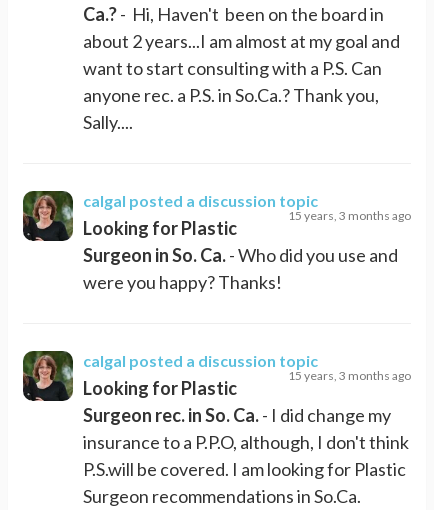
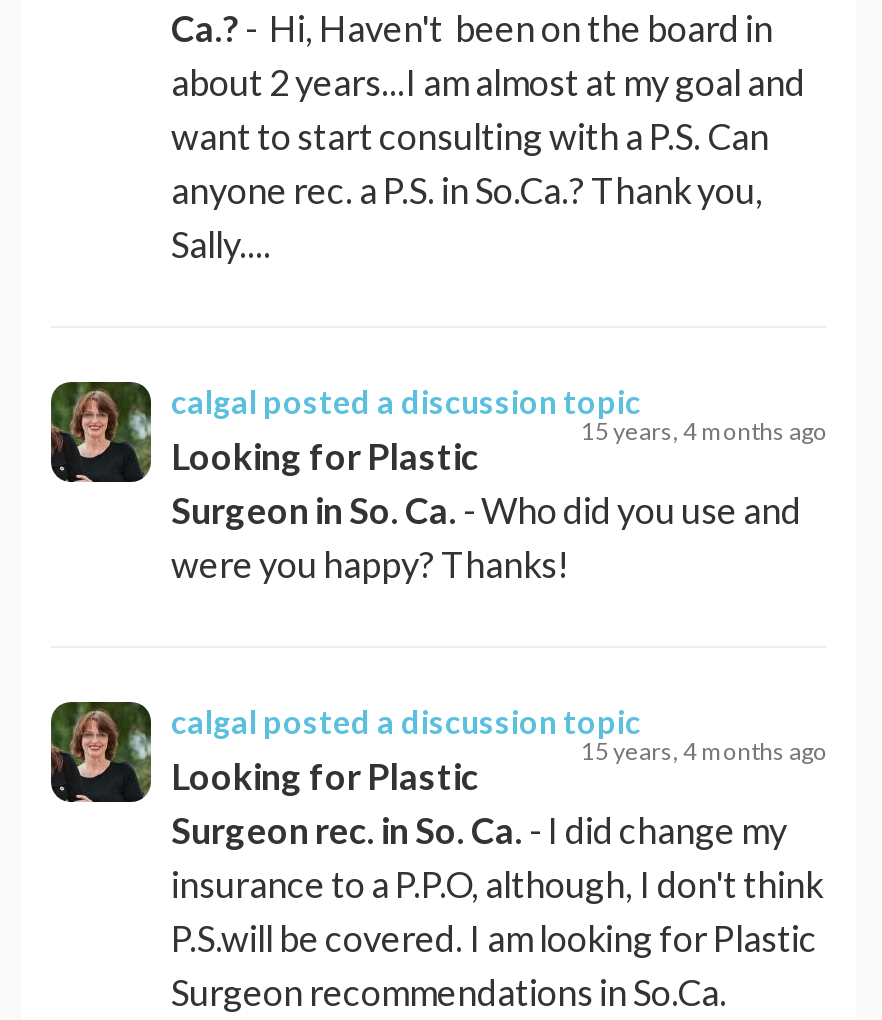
[288,207,411,222] 15 years, 3 months ago -> [581,415,827,445] 15 years, 4 months ago
[288,367,411,382] 15 years, 3 months ago -> [581,735,827,765] 15 years, 4 months ago

